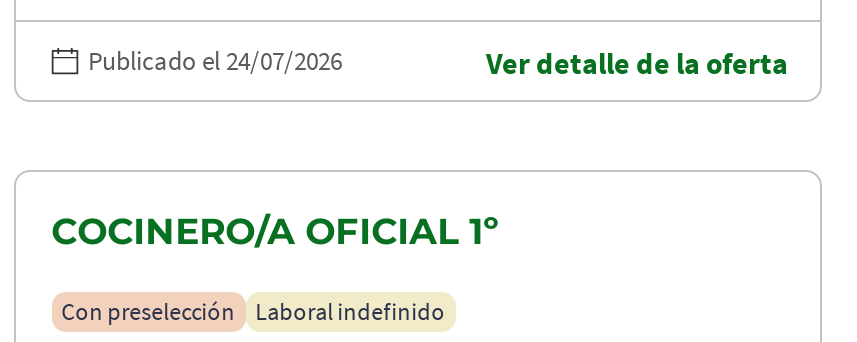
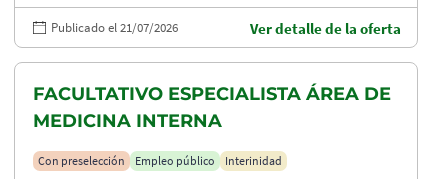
[88,44,342,78] Publicado el 24/07/2026 -> [51,19,178,36] Publicado el 21/07/2026
[51,210,499,254] COCINERO/A OFICIAL 1º -> [33,83,391,132] FACULTATIVO ESPECIALISTA ÁREA DE | MEDICINA INTERNA
[255,296,445,326] Laboral indefinido -> [135,153,282,168] Empleo público | Interinidad

